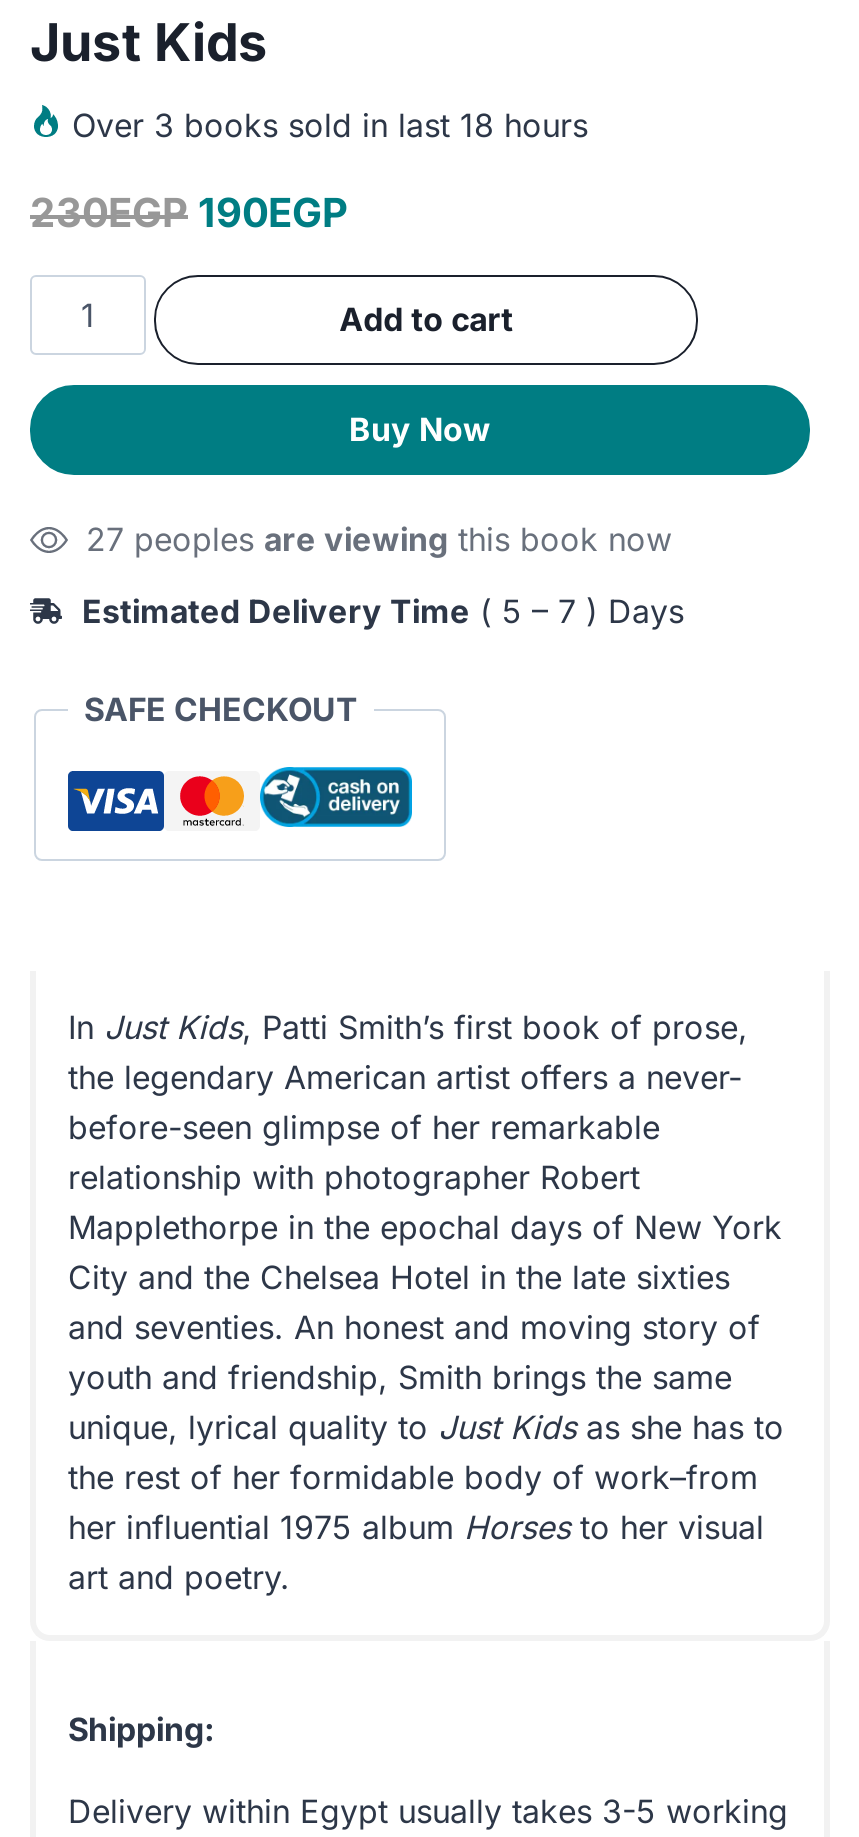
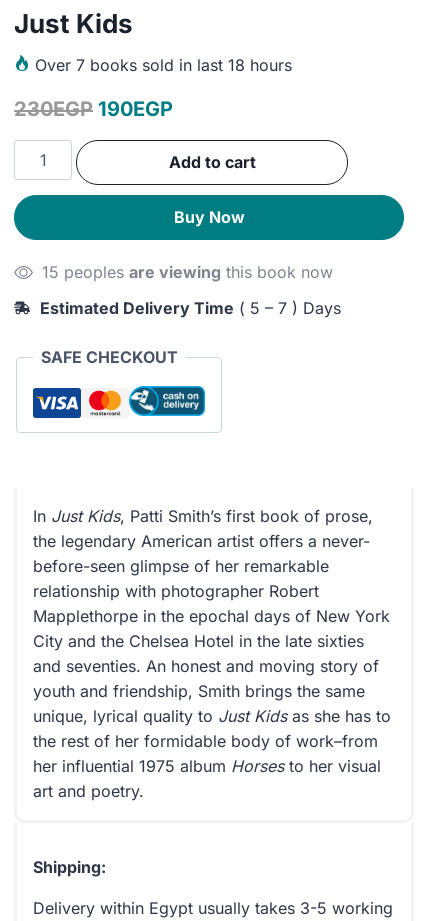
[62,105,588,145] Over 3 books sold in last 18 hours -> [30,55,292,75] Over 7 books sold in last 18 hours
[76,519,672,559] 27 peoples are viewing this book now -> [37,262,333,282] 15 peoples are viewing this book now

